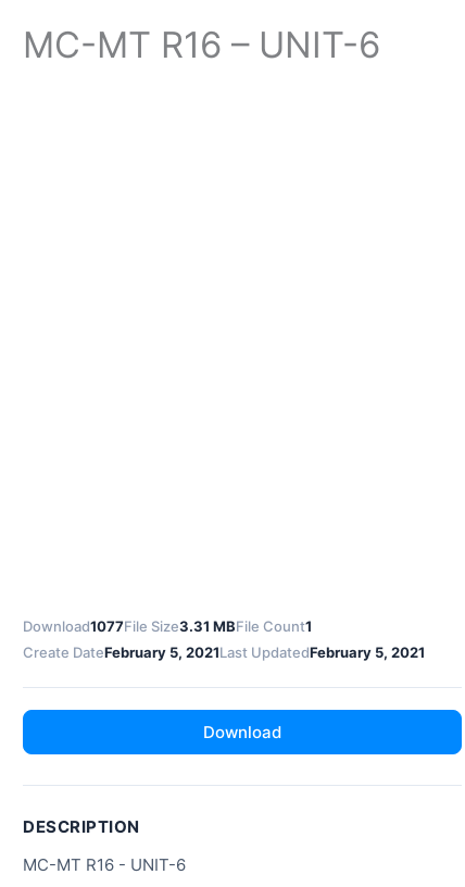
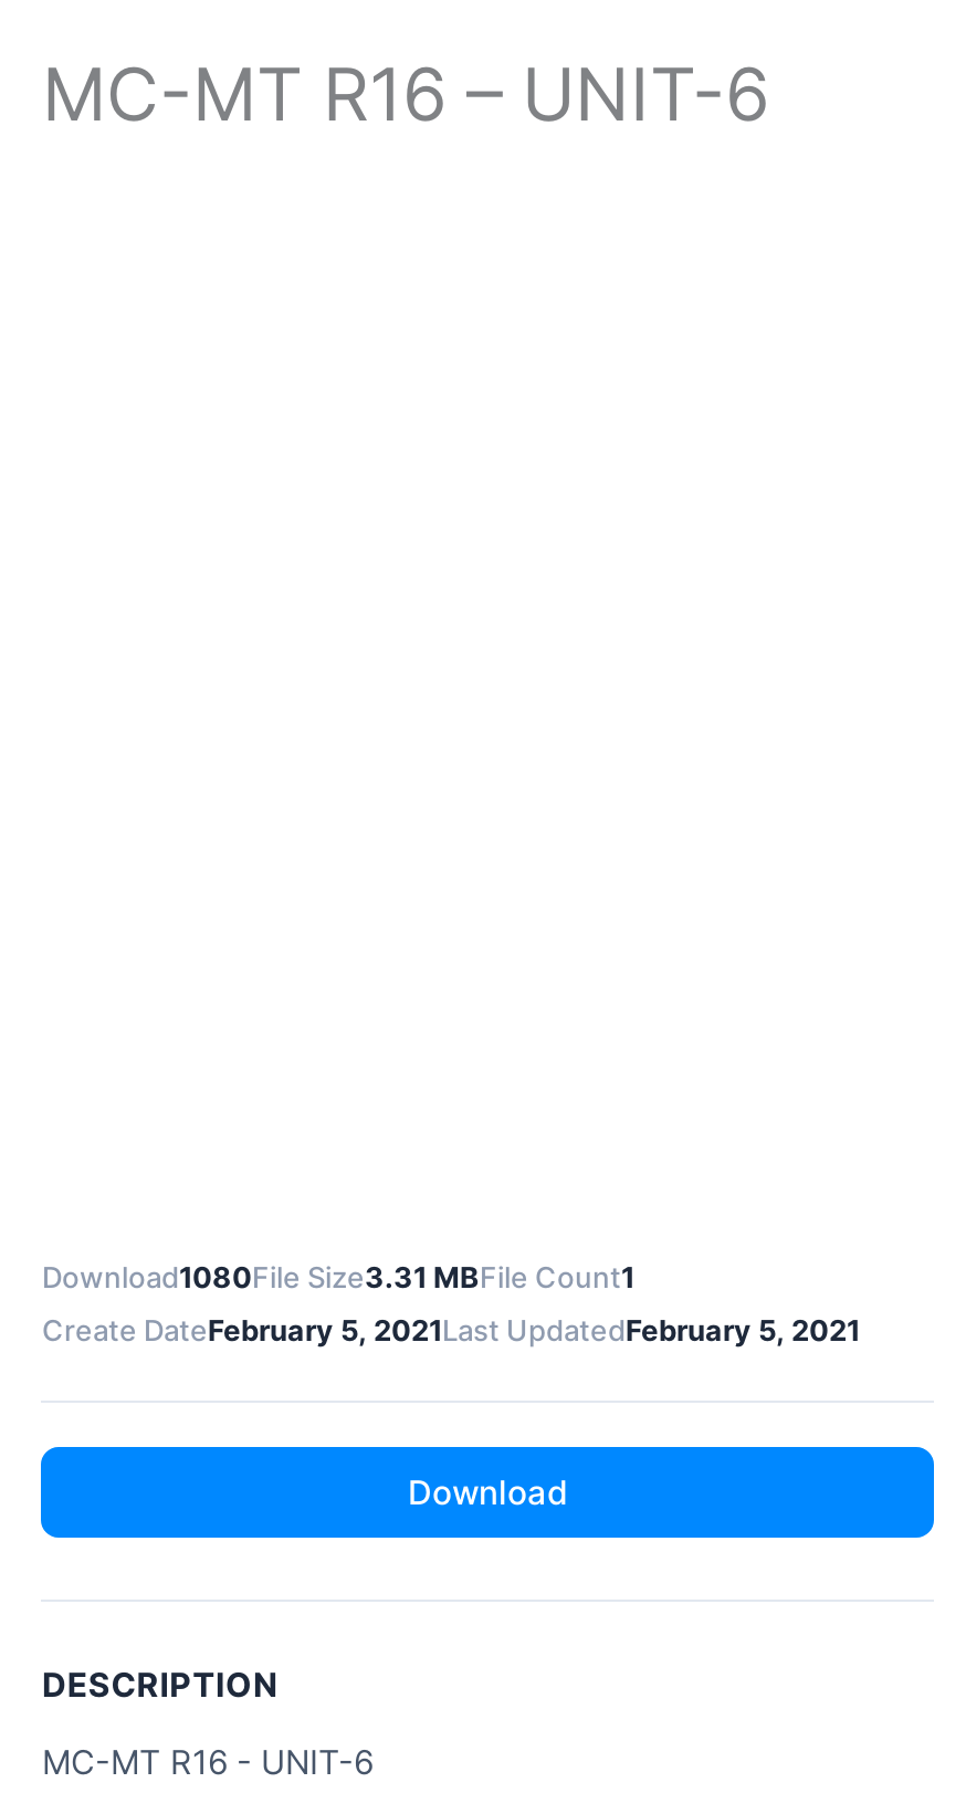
[23,617,312,634] Download1077File Size3.31 MBFile Count1 -> [42,1258,634,1294] Download1080File Size3.31 MBFile Count1

